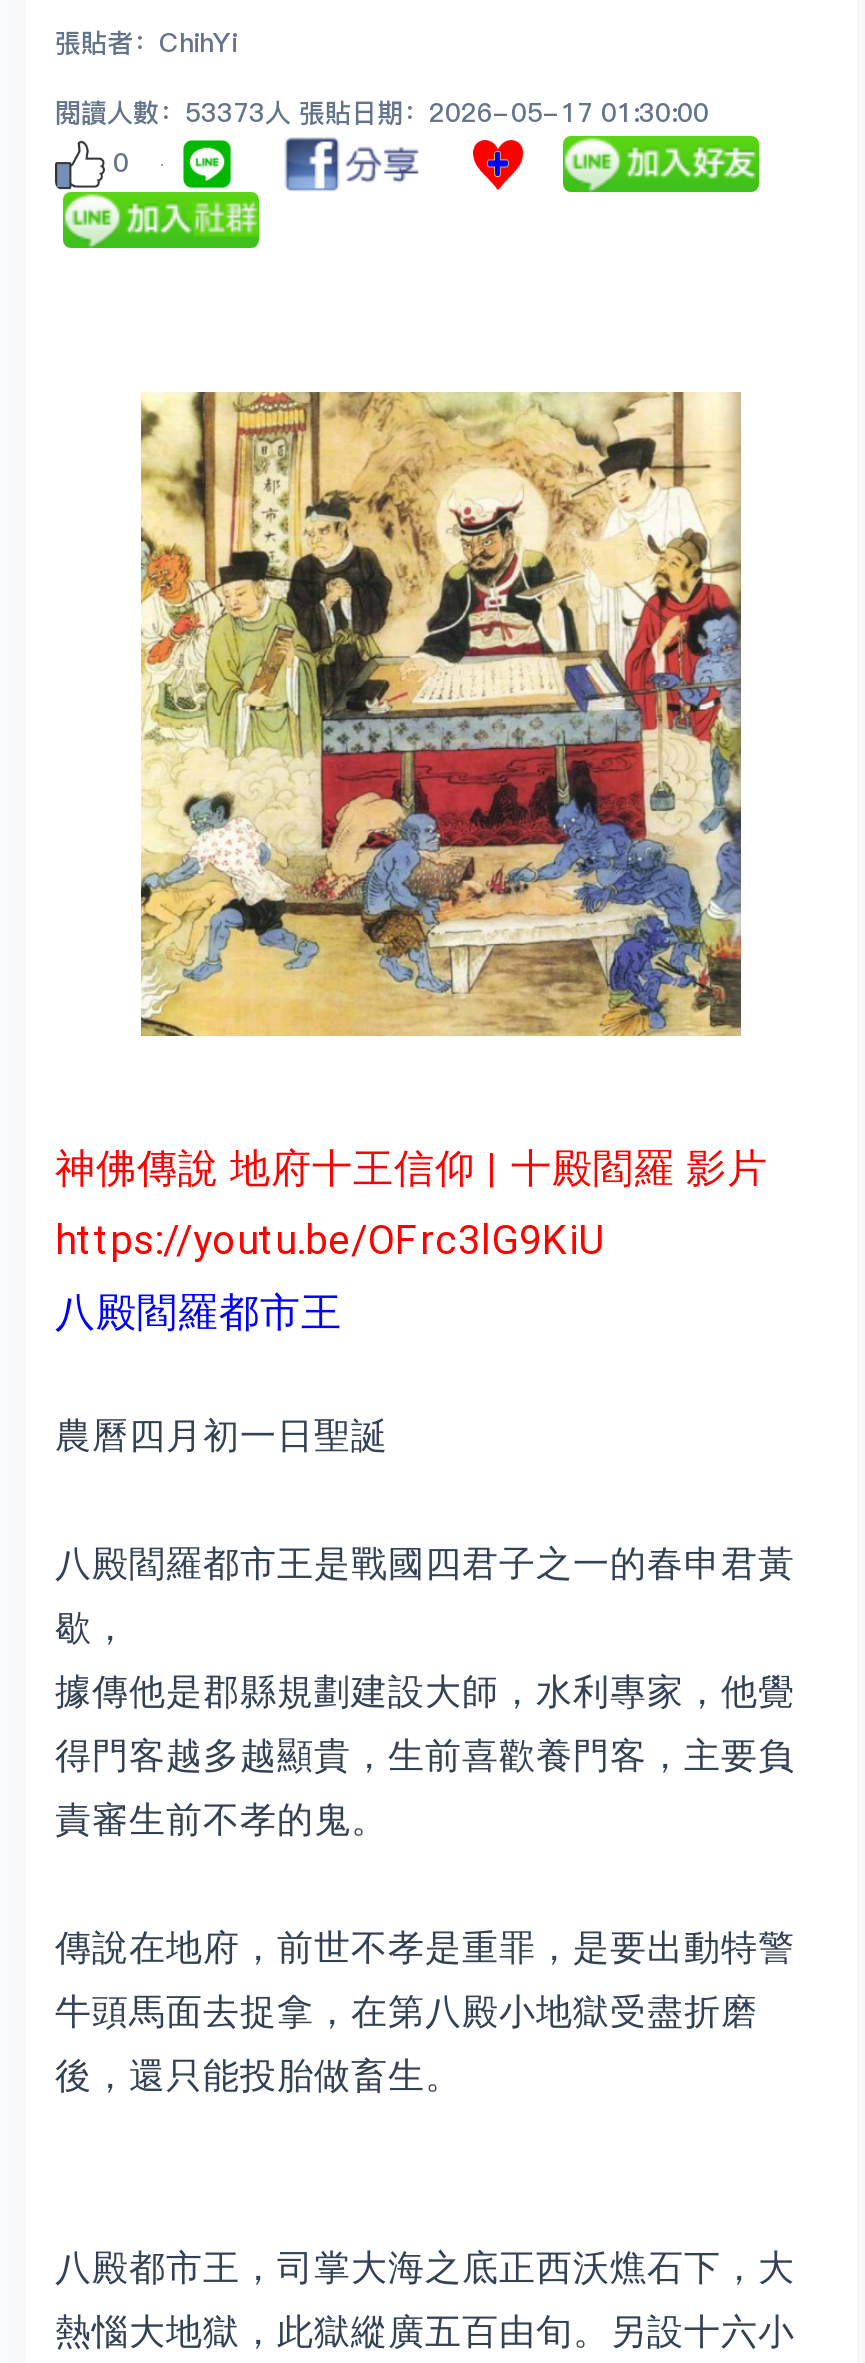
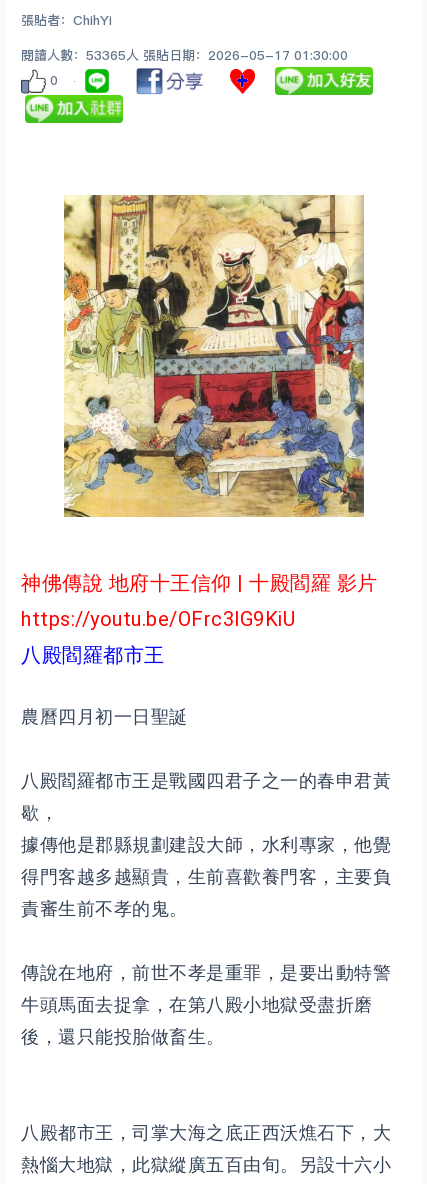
[55,94,709,130] 閱讀人數：53373人 張貼日期：2026-05-17 01:30:00 -> [21,46,348,64] 閱讀人數：53365人 張貼日期：2026-05-17 01:30:00

